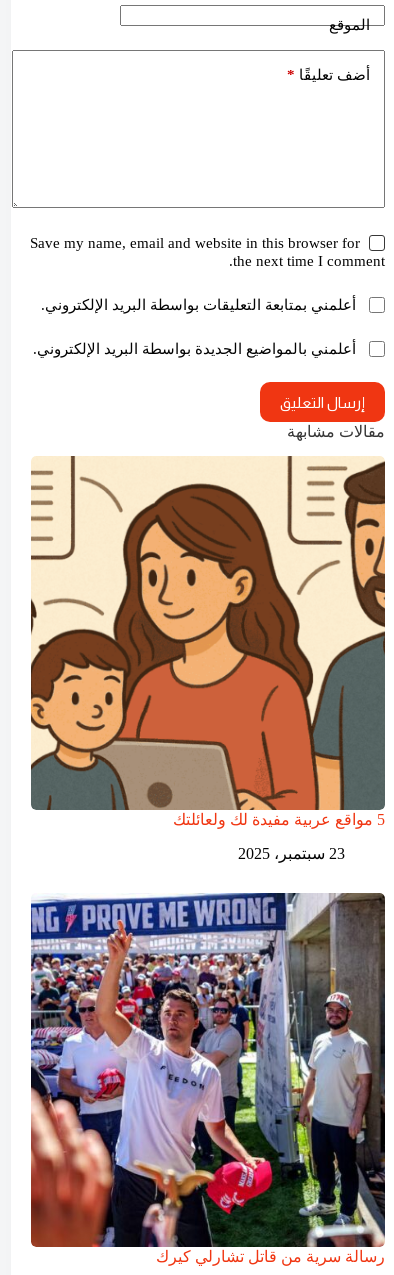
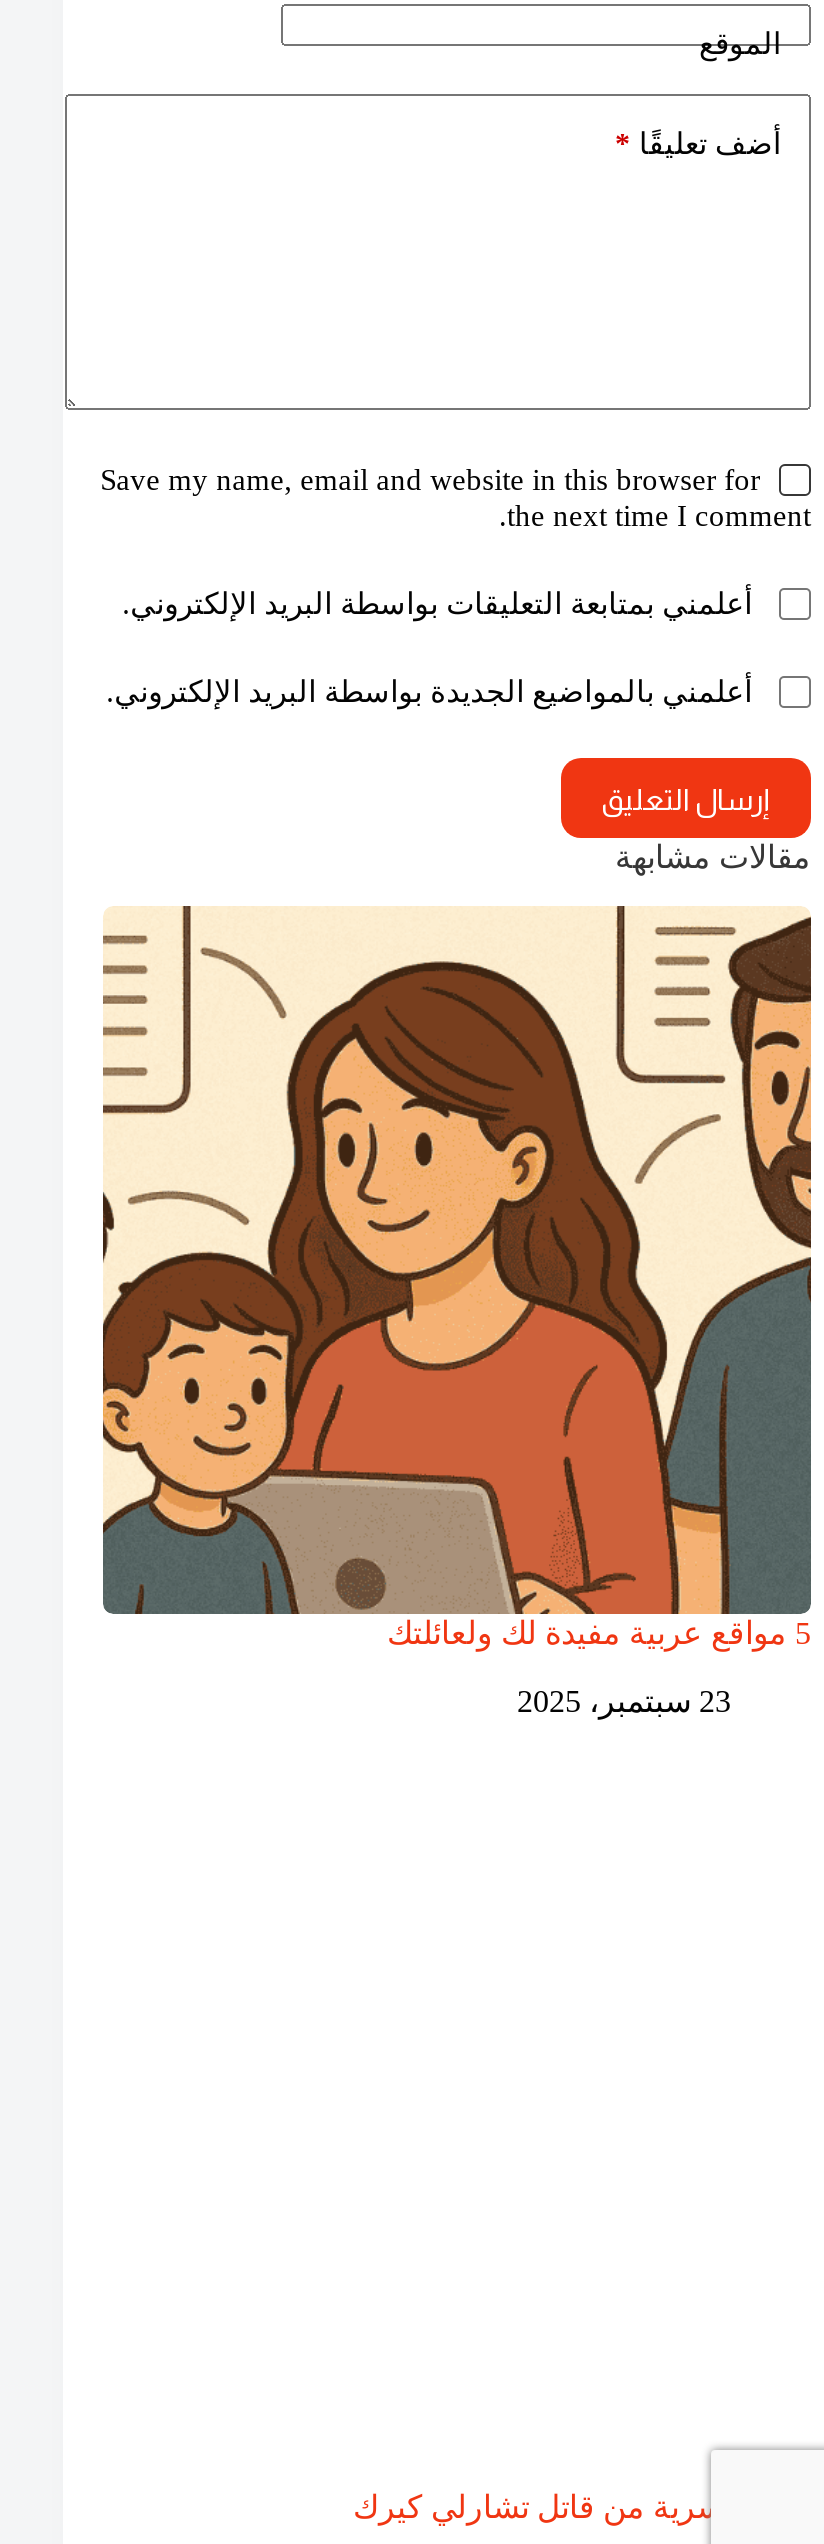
[30,892,386,1248] [image] -> none

